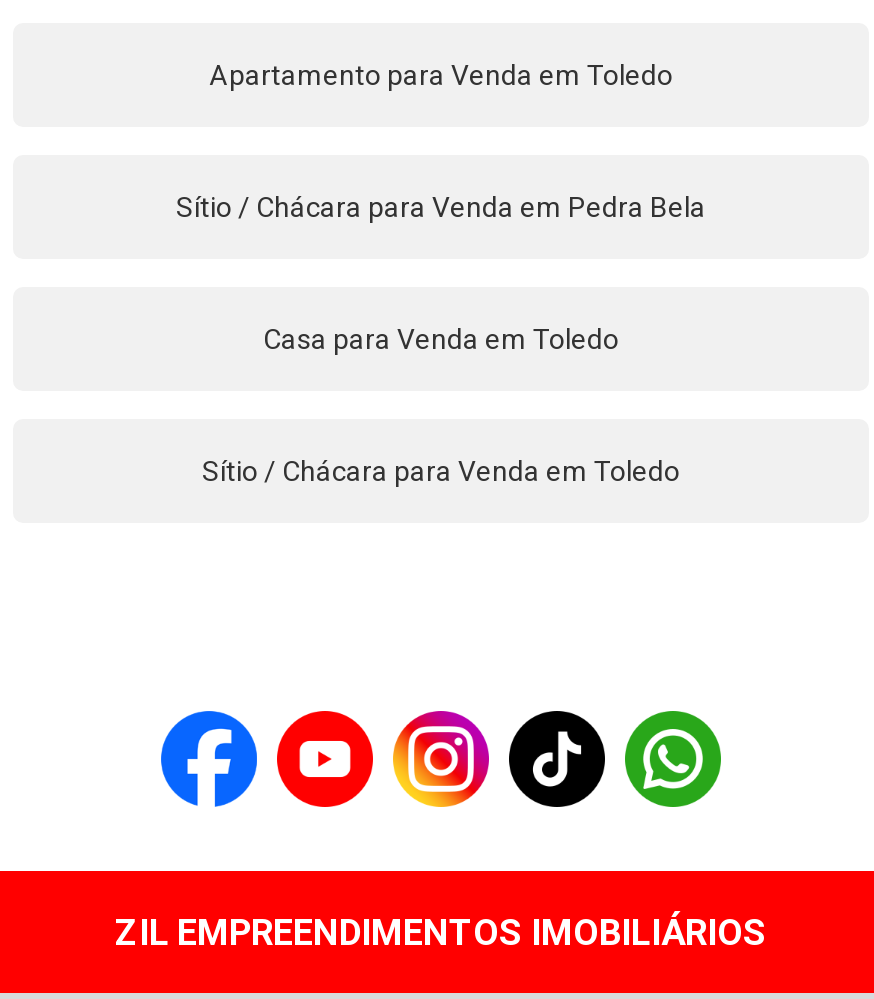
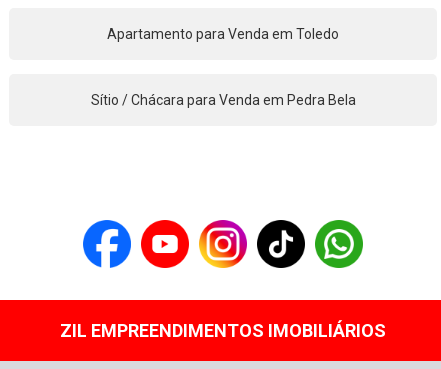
[263,323,619,355] Casa para Venda em Toledo -> none
[202,455,680,487] Sítio / Chácara para Venda em Toledo -> none

